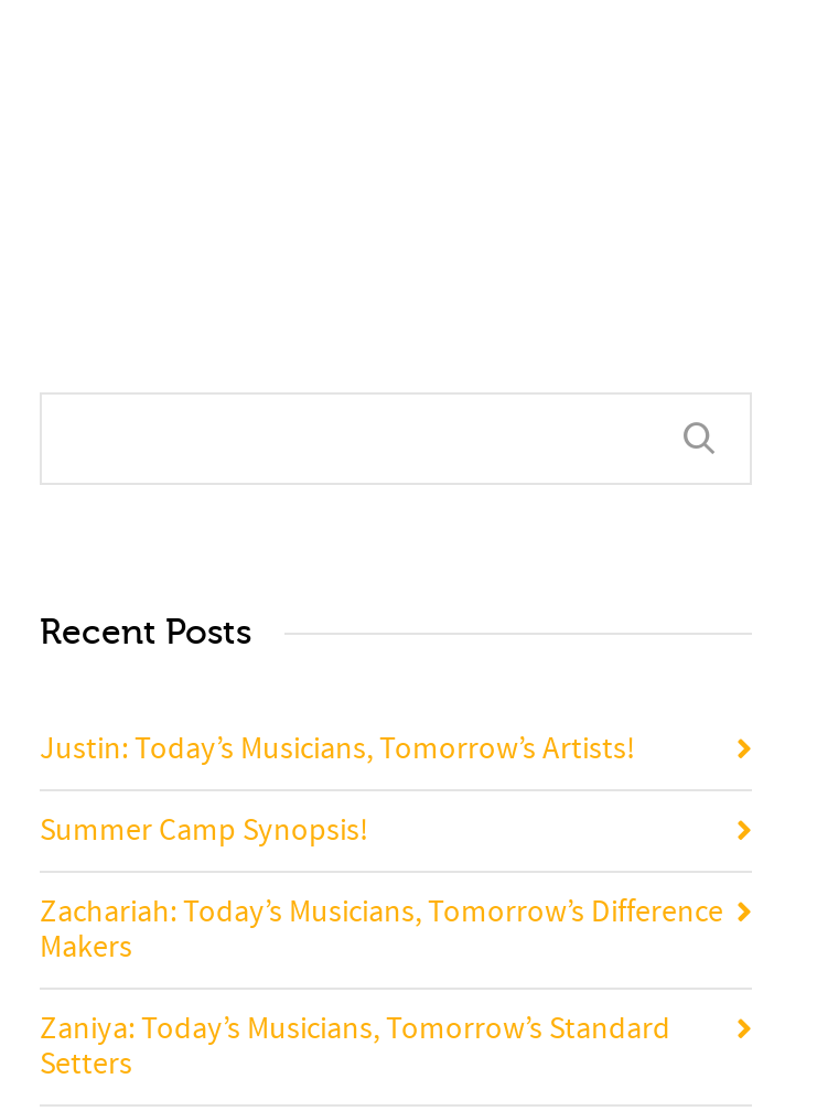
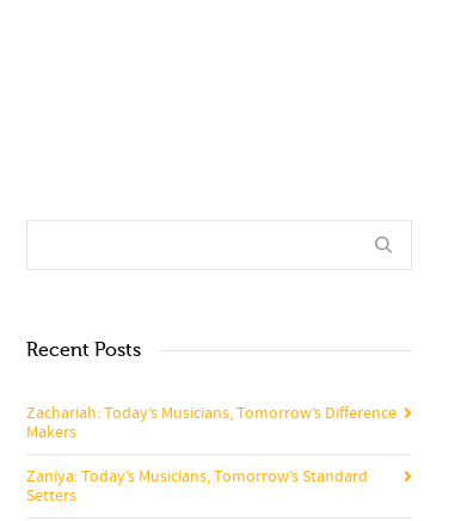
[40,730,635,852] Justin: Today’s Musicians, Tomorrow’s Artists! | Summer Camp Synopsis! -> none

